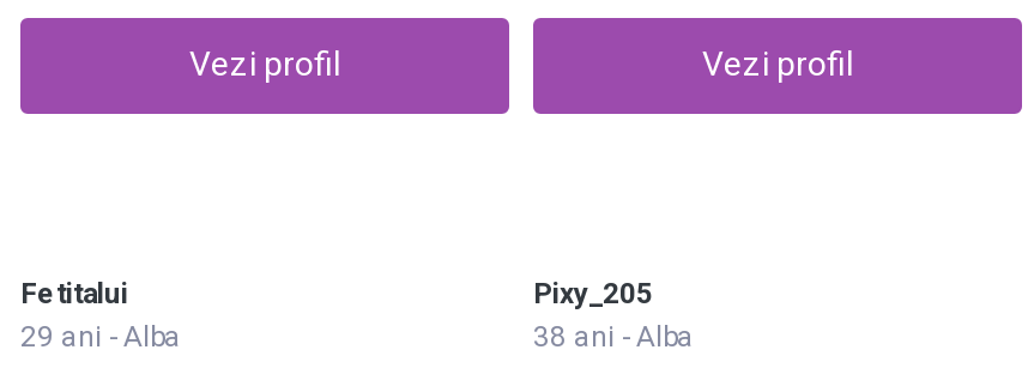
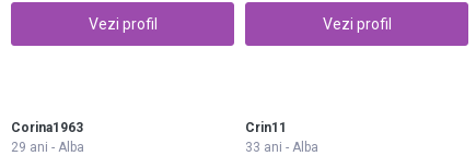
[20,275,128,309] Fetitalui -> [11,120,83,136] Corina1963
[533,275,694,352] Pixy_205 | 38 ani - Alba -> [245,120,318,155] Crin11 | 33 ani - Alba

